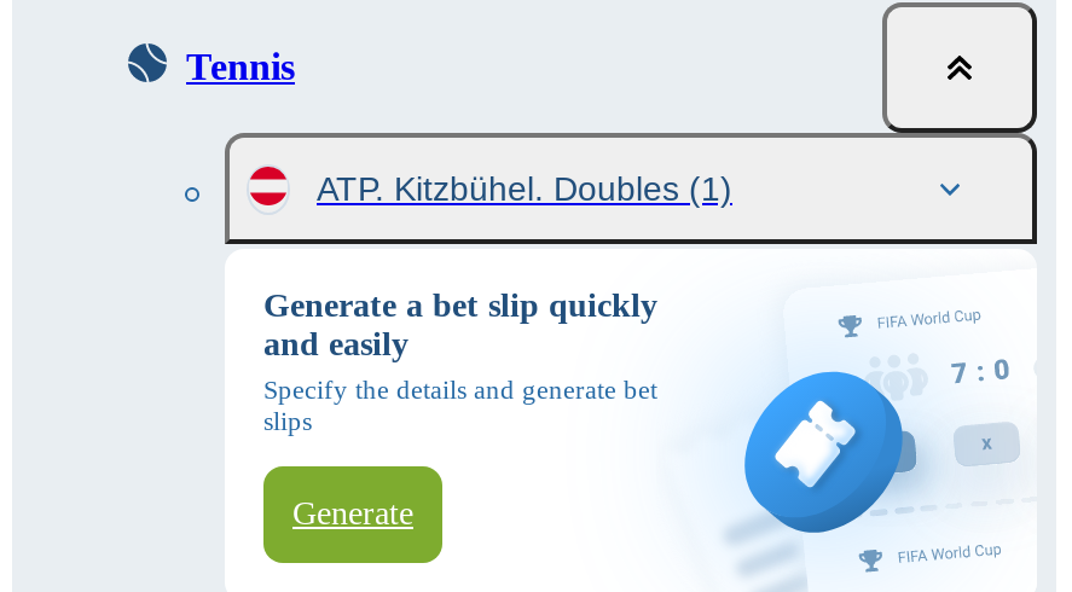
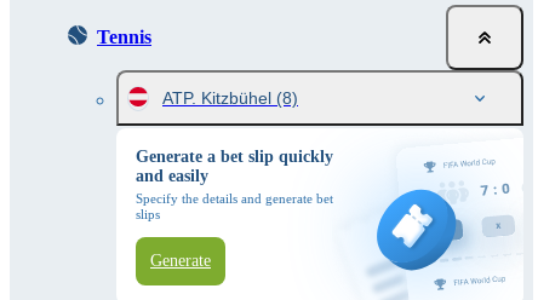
[317,169,732,208] ATP. Kitzbühel. Doubles (1) -> [162,88,298,108] ATP. Kitzbühel (8)

